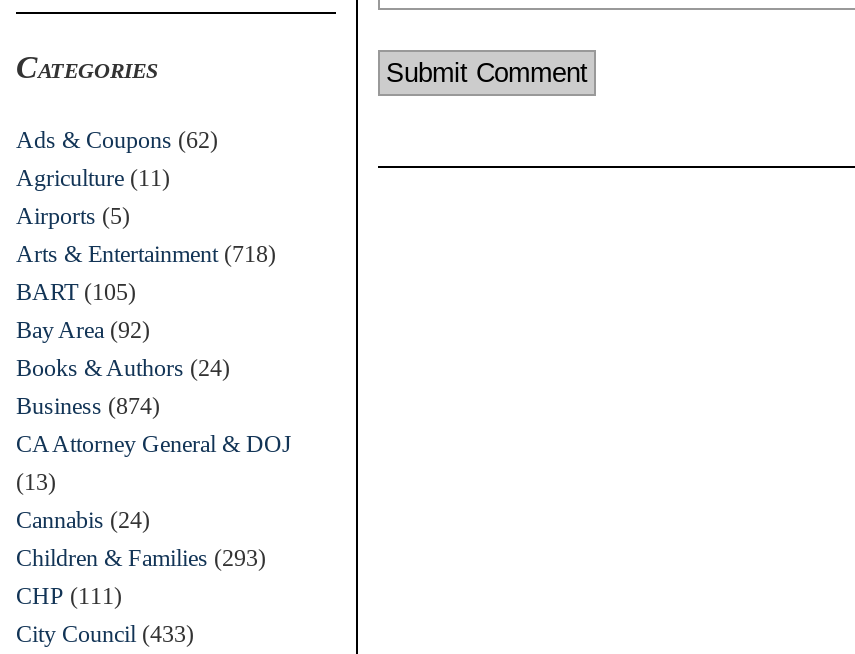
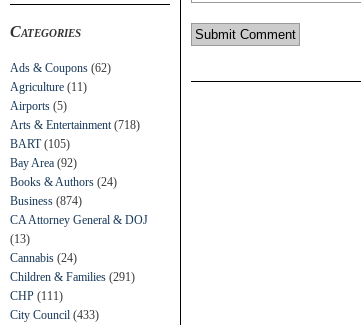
[16,544,266,572] Children & Families (293) -> [10,270,135,284] Children & Families (291)

